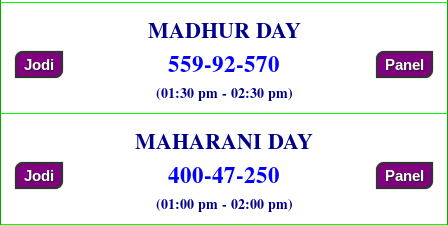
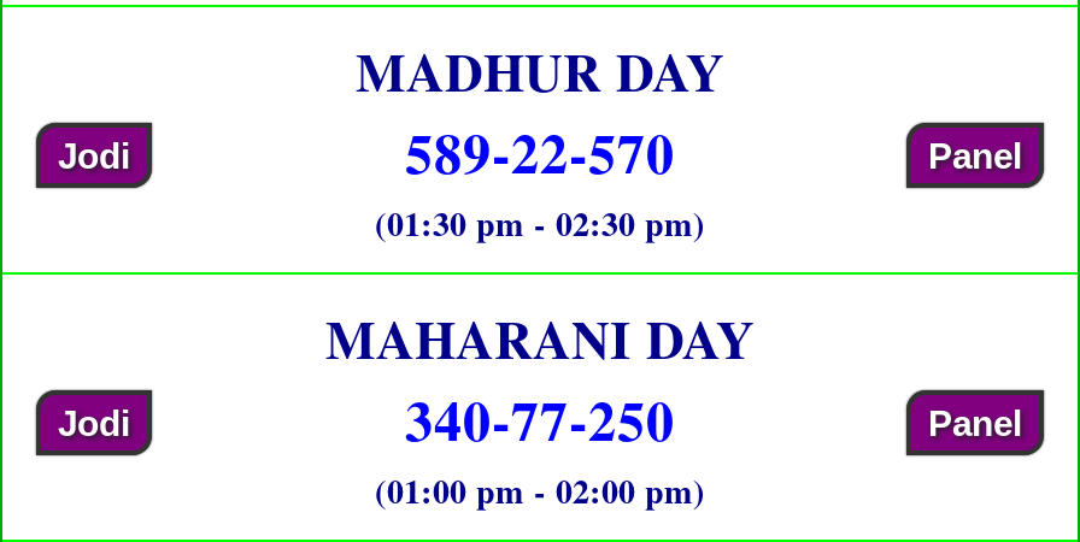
[168,46,280,80] 559-92-570 -> [405,110,675,192] 589-22-570
[168,157,280,191] 400-47-250 -> [405,378,675,460] 340-77-250

